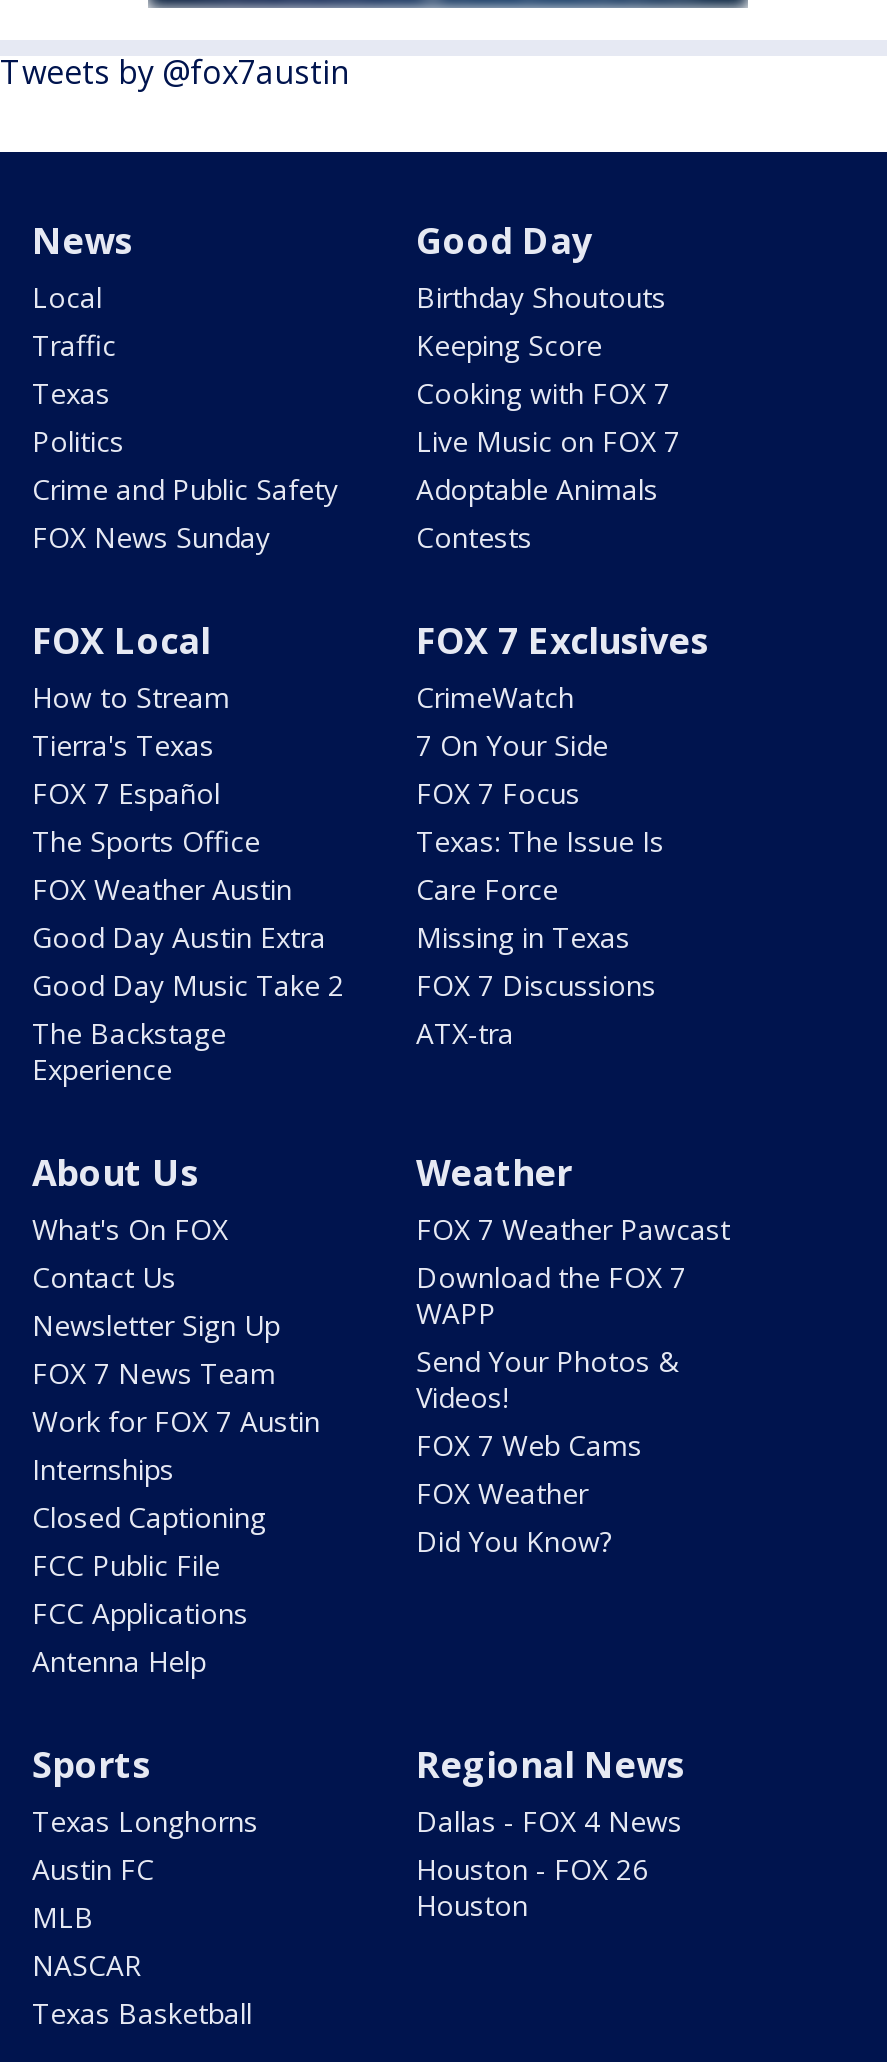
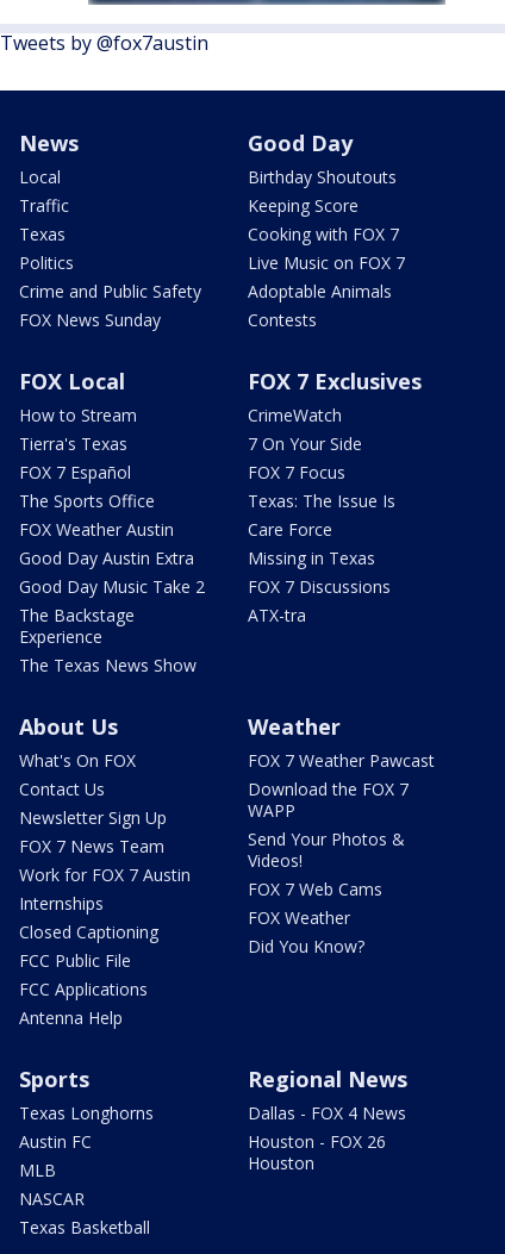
none -> [19,654,197,676] The Texas News Show

